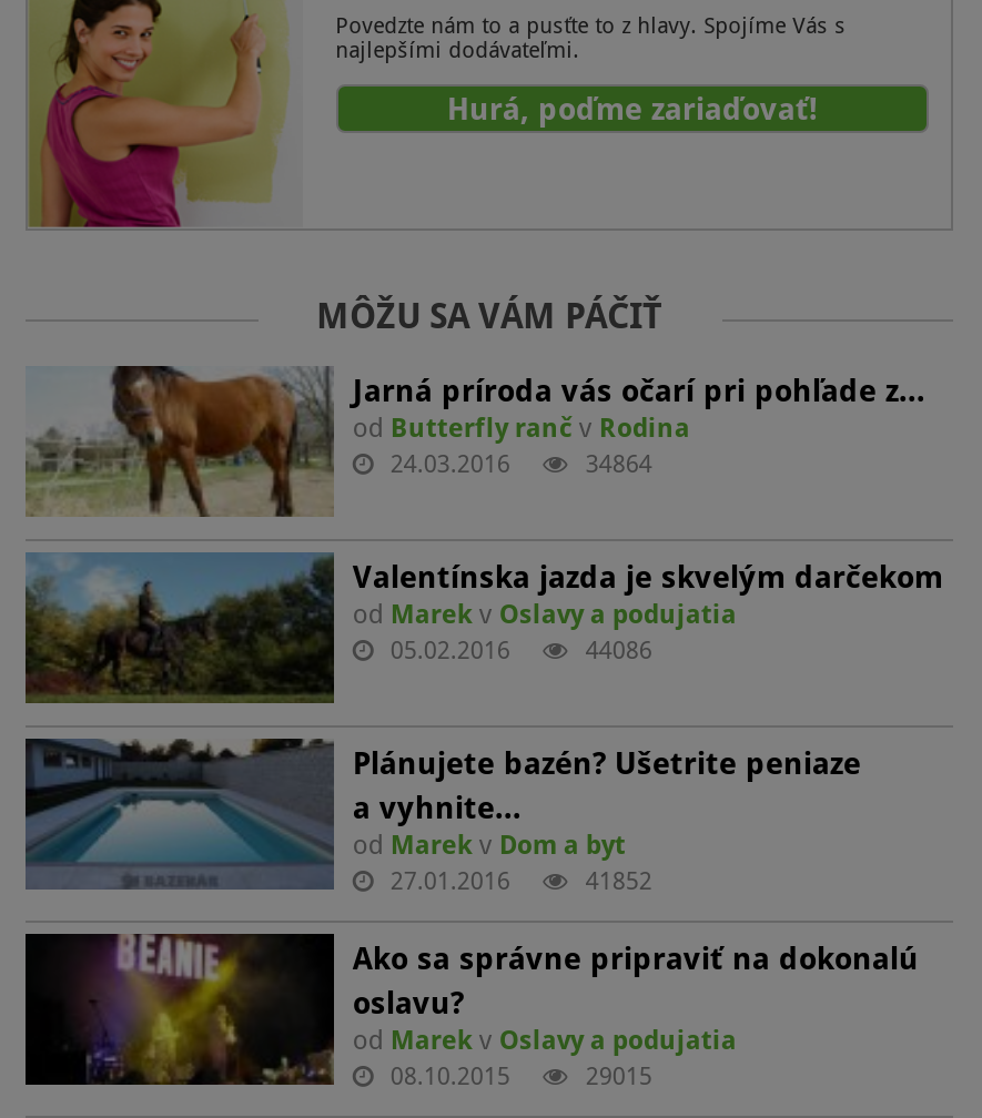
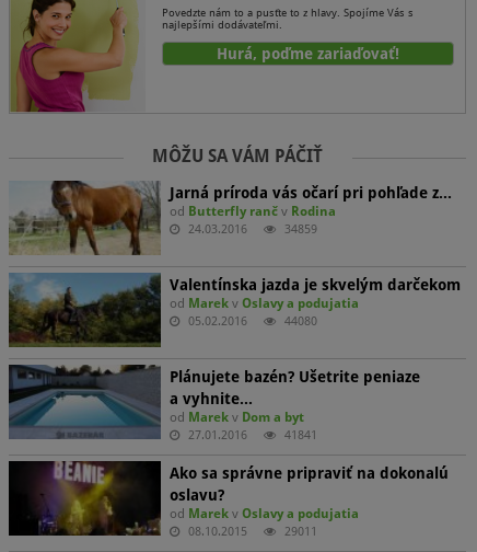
[585,451,652,480] 34864 -> [285,223,318,237] 34859
[585,637,652,666] 44086 -> [285,315,318,329] 44080
[585,868,652,897] 41852 -> [285,428,318,443] 41841
[585,1063,652,1092] 29015 -> [285,525,318,539] 29011

